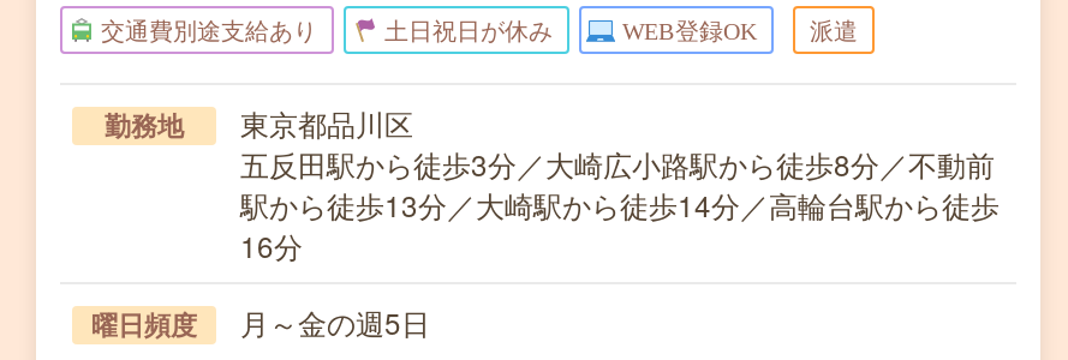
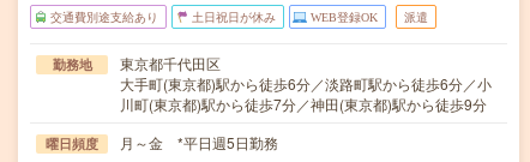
[240,102,1000,265] 東京都品川区 | 五反田駅から徒歩3分／大崎広小路駅から徒歩8分／不動前 | 駅から徒歩13分／大崎駅から徒歩14分／高輪台駅から徒歩 | 16分 -> [120,53,492,114] 東京都千代田区 | 大手町(東京都)駅から徒歩6分／淡路町駅から徒歩6分／小 | 川町(東京都)駅から徒歩7分／神田(東京都)駅から徒歩9分
[240,301,430,342] 月～金の週5日 -> [120,132,278,152] 月～金 *平日週5日勤務

